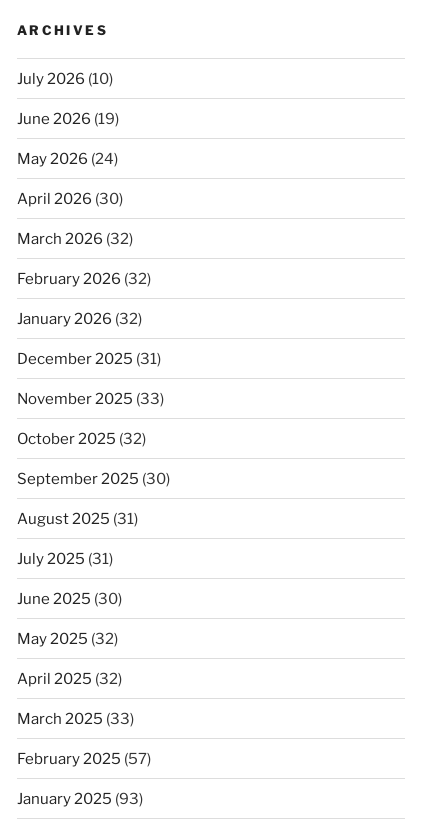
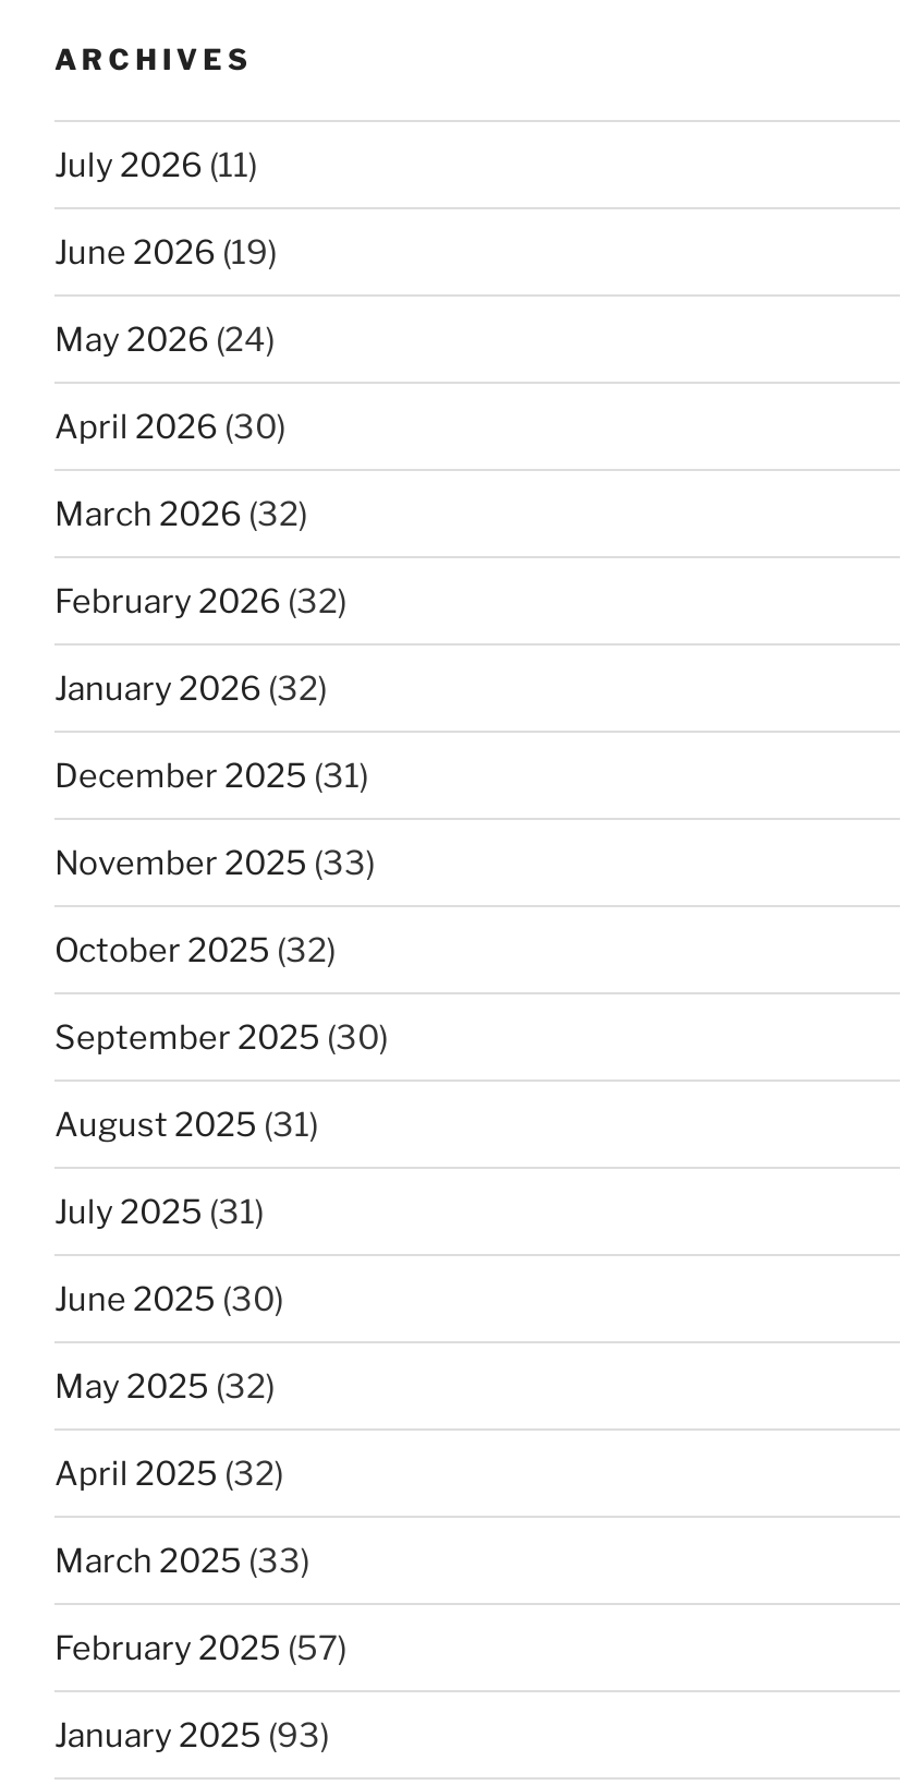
[17,70,113,88] July 2026 (10) -> [54,146,257,185] July 2026 (11)

